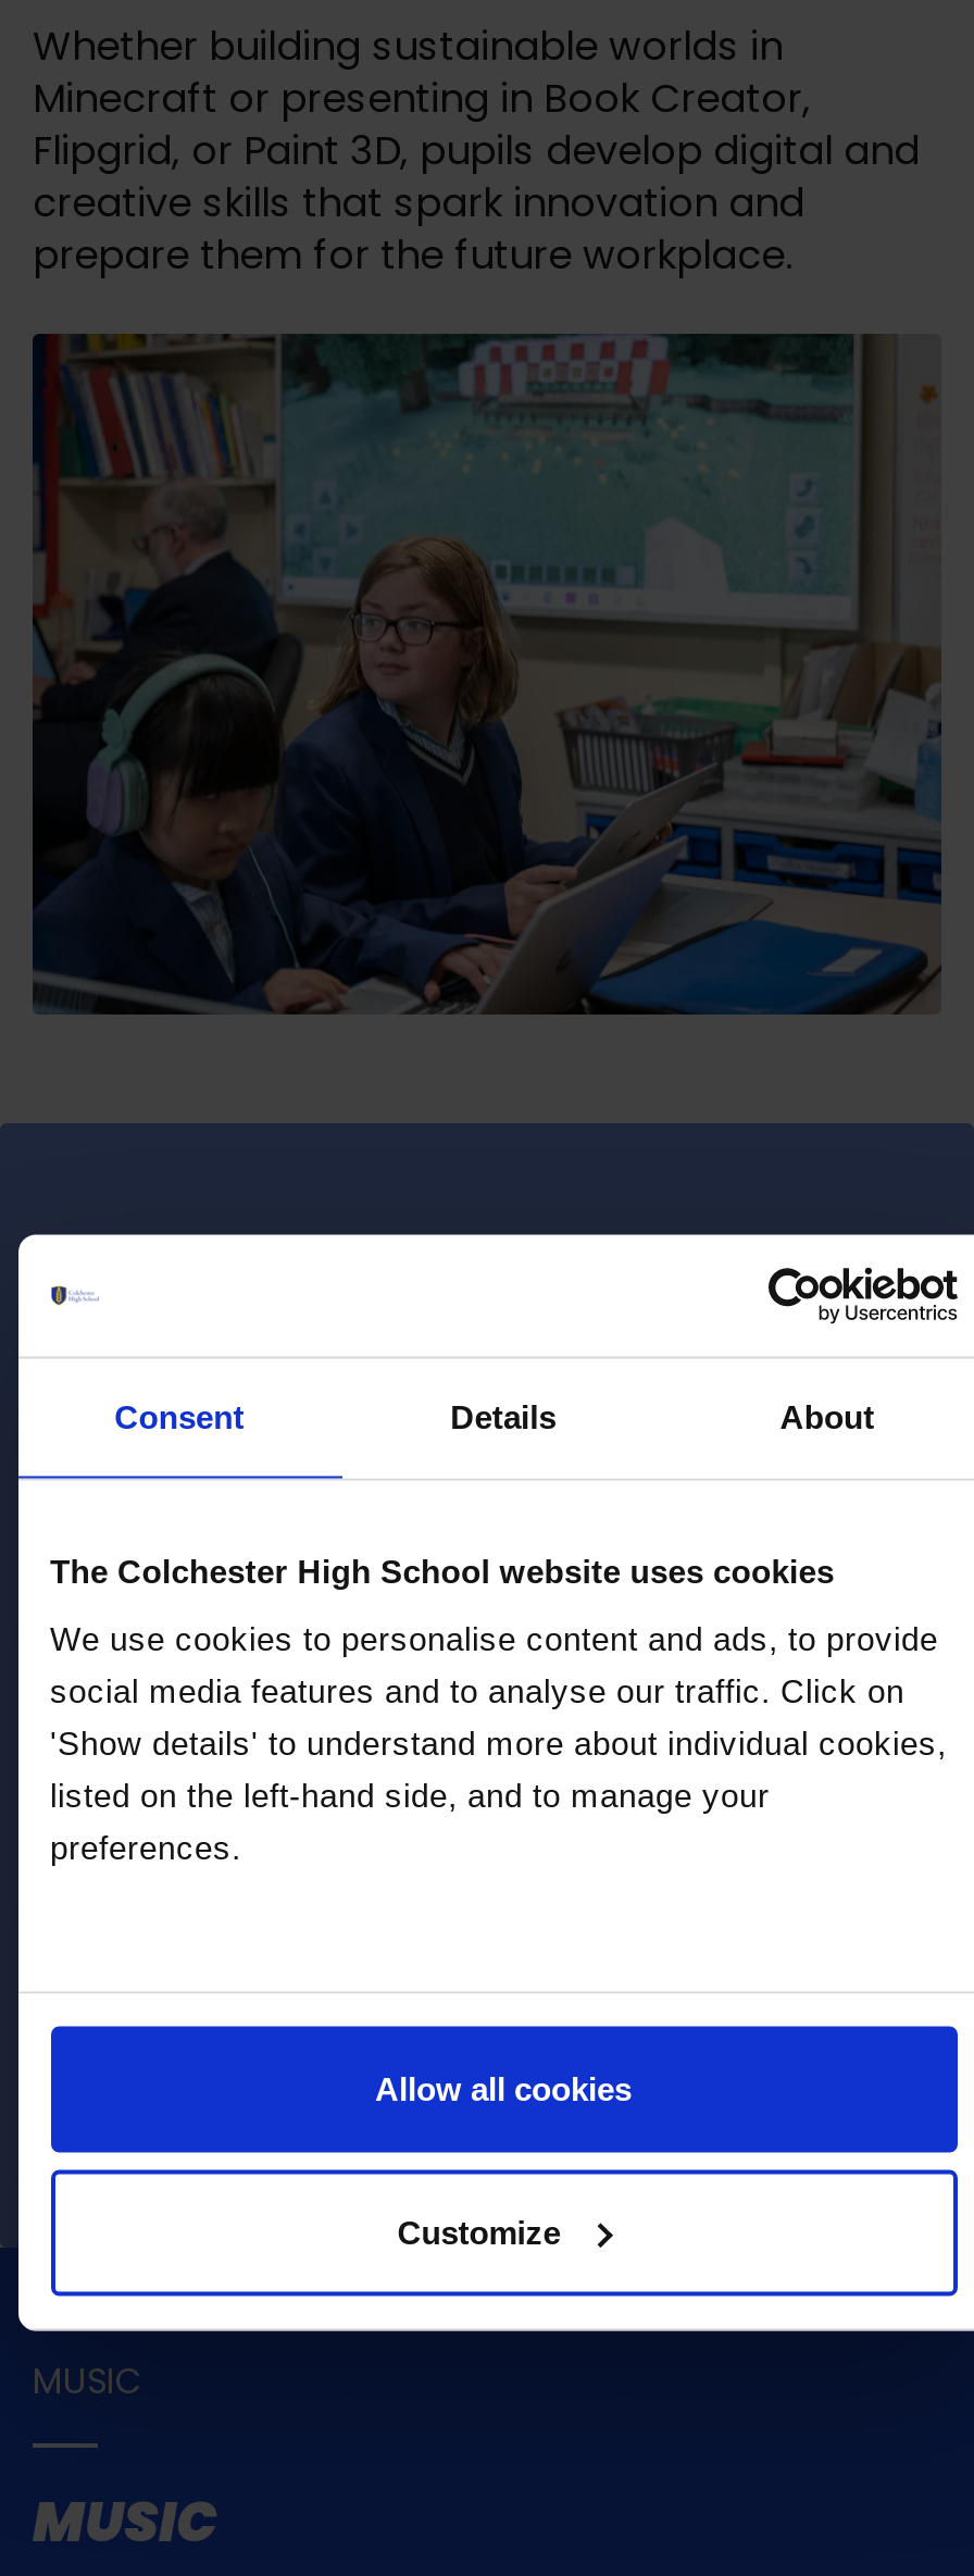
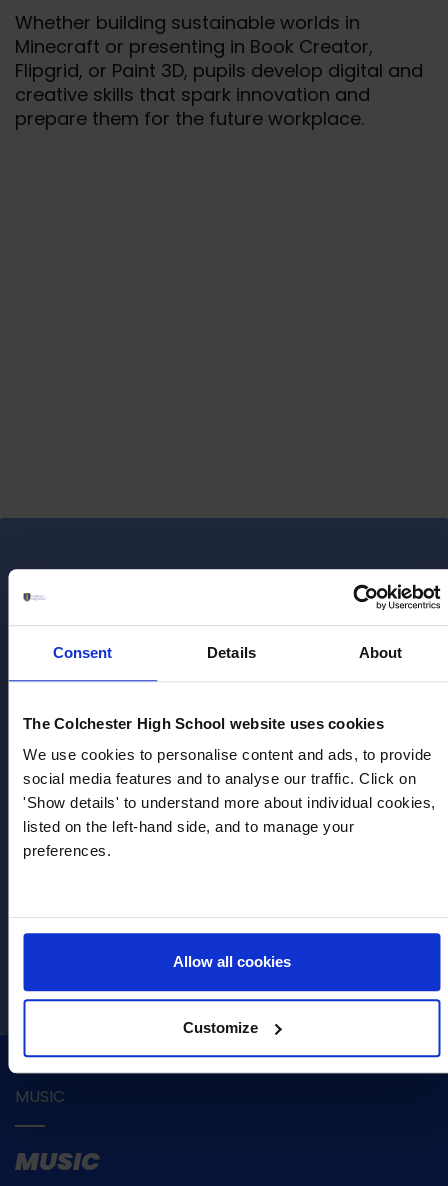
[33,334,941,1015] [image] -> none

